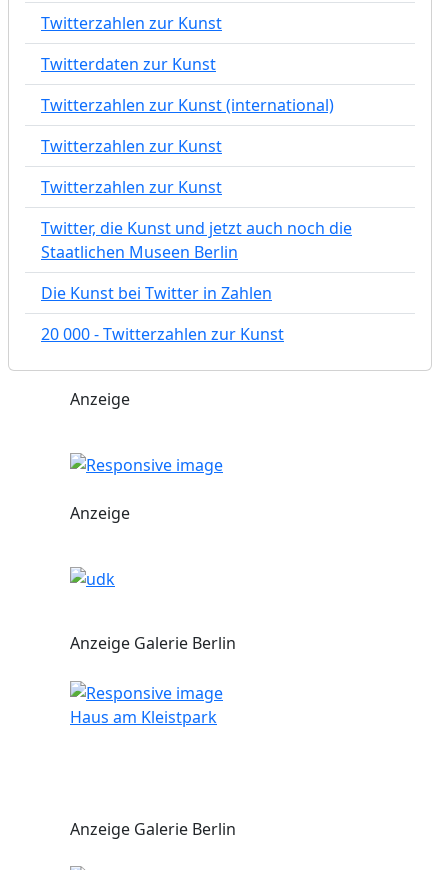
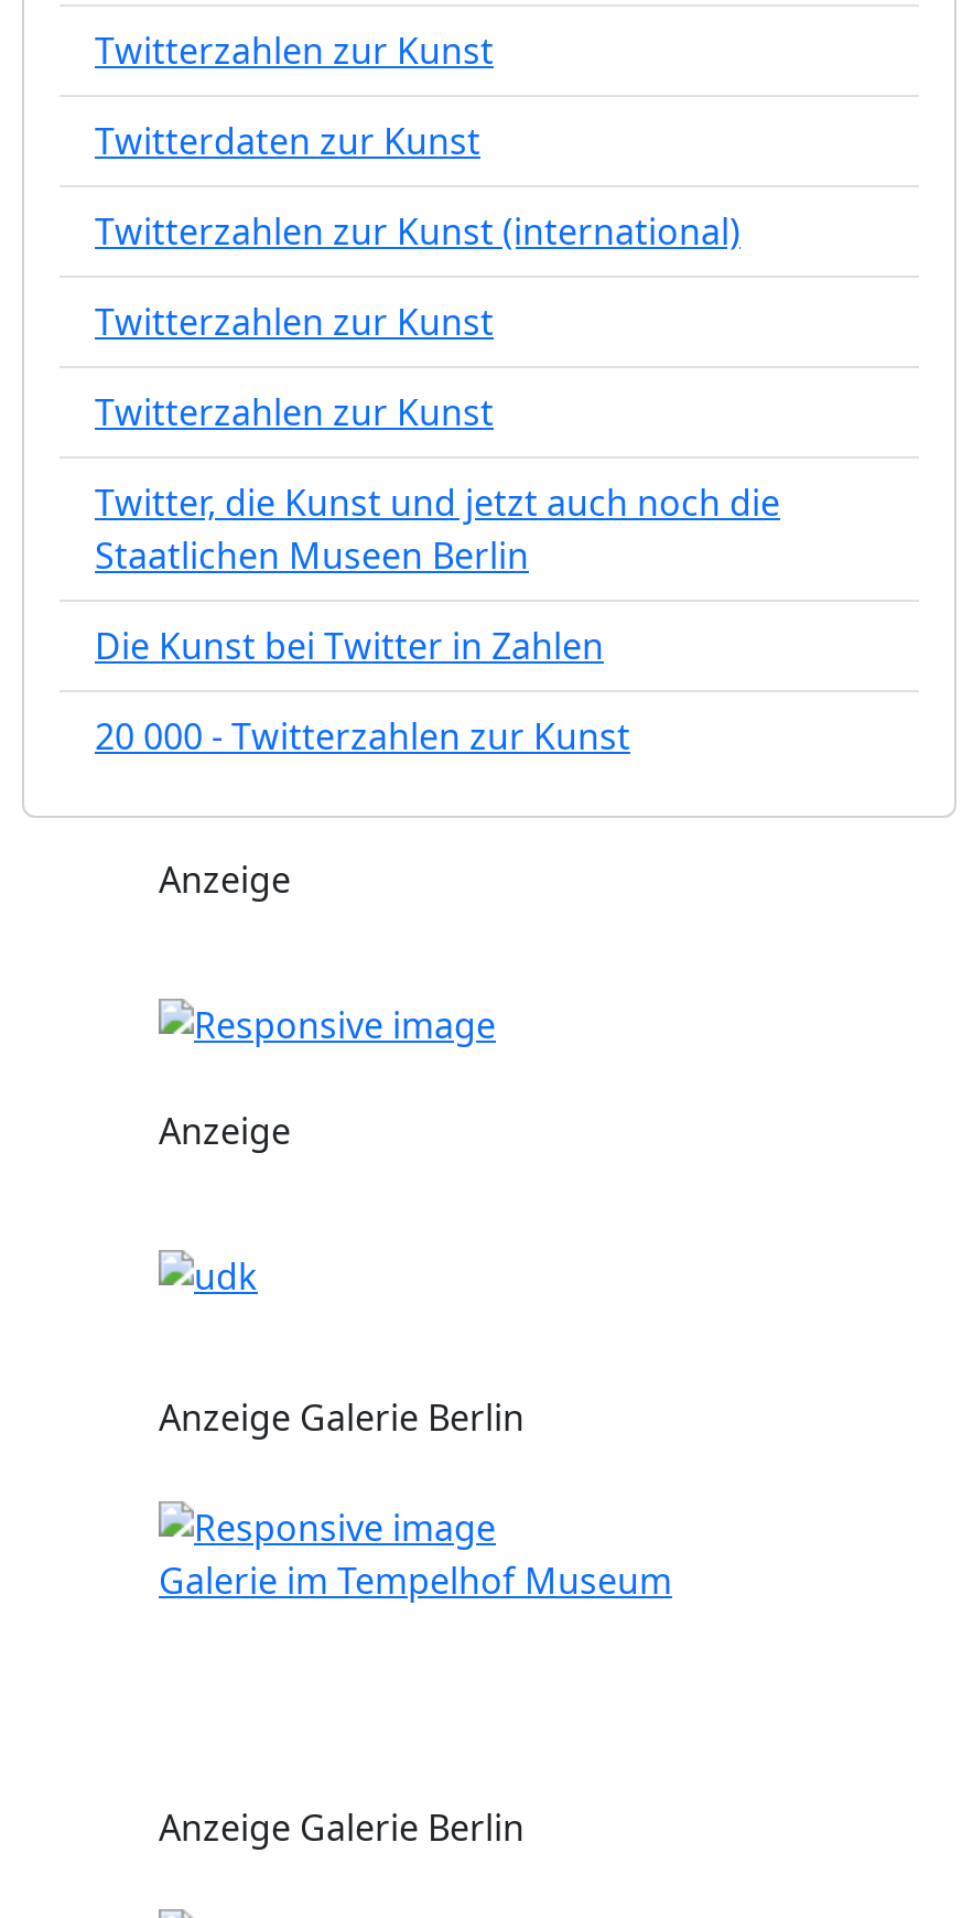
[70,706,217,728] Haus am Kleistpark -> [159,1556,672,1604] Galerie im Tempelhof Museum

